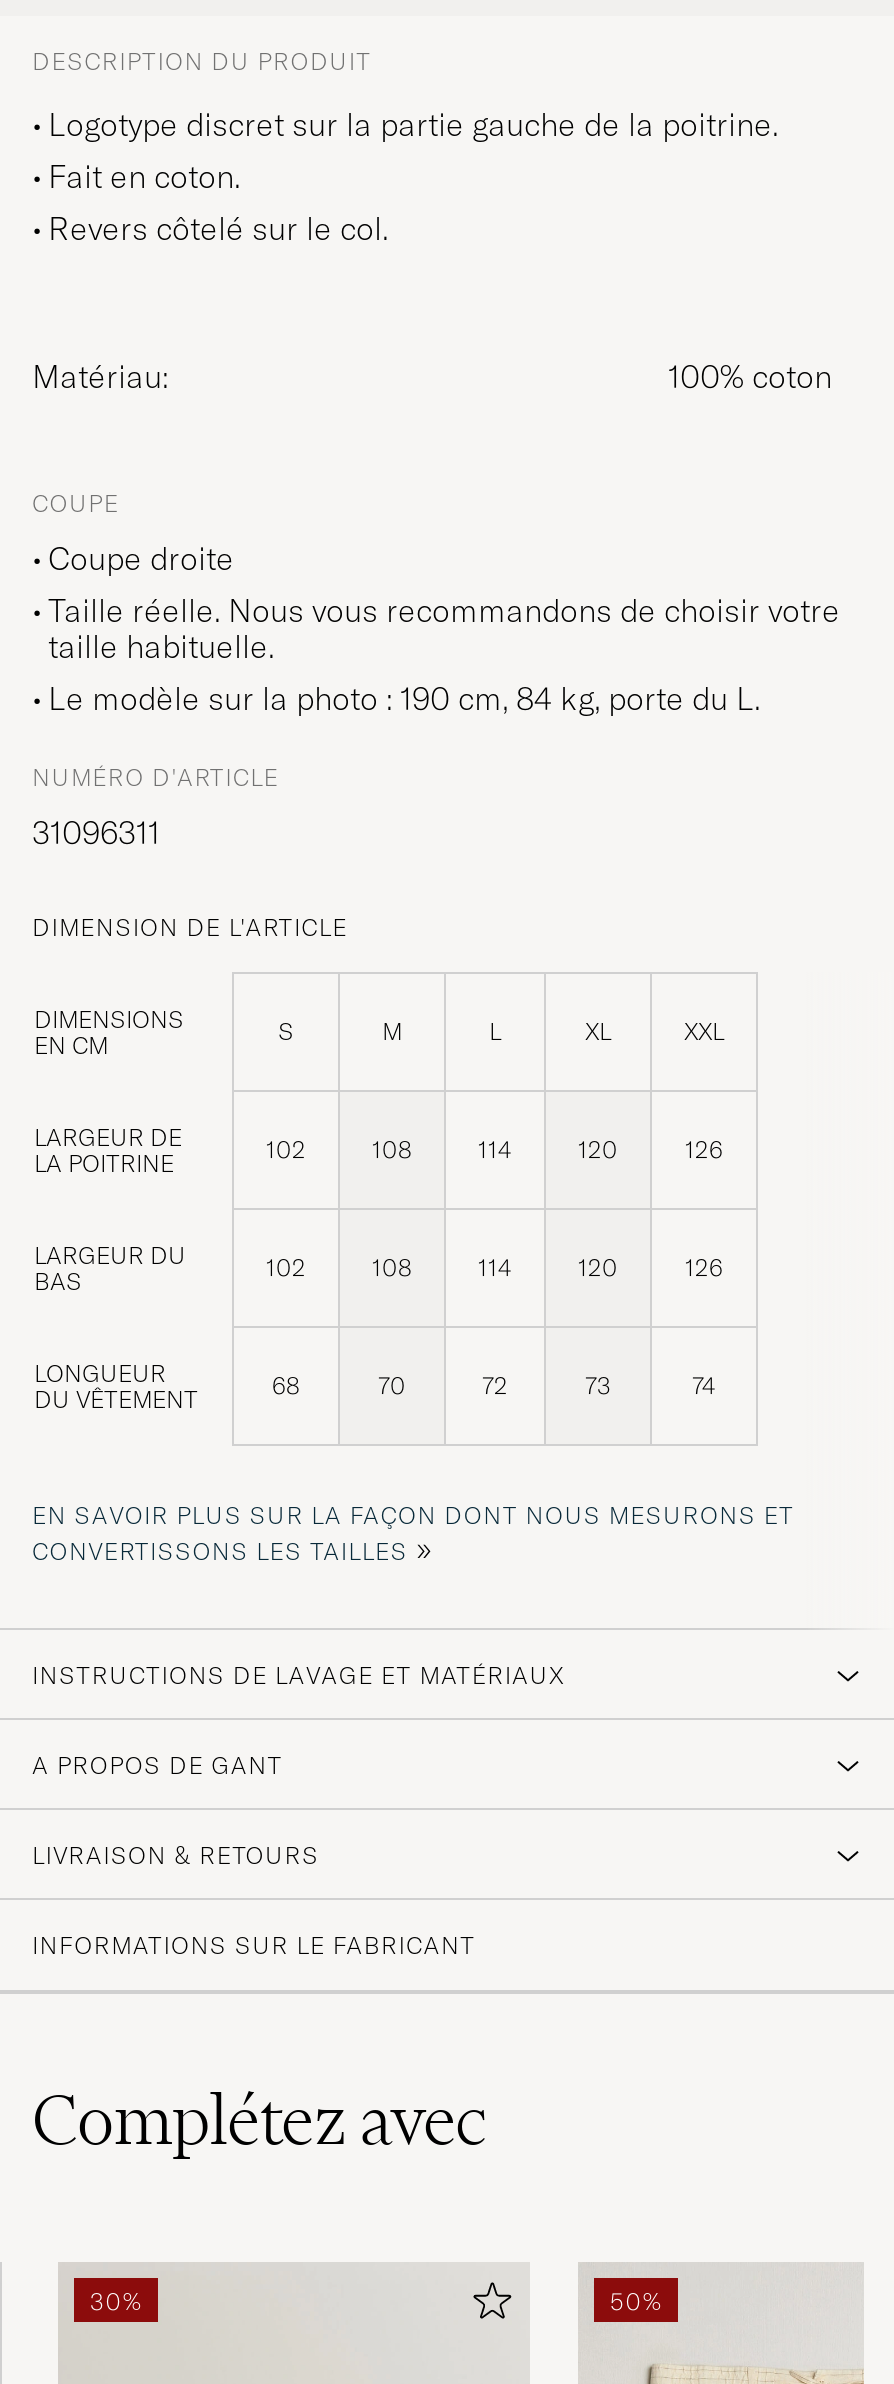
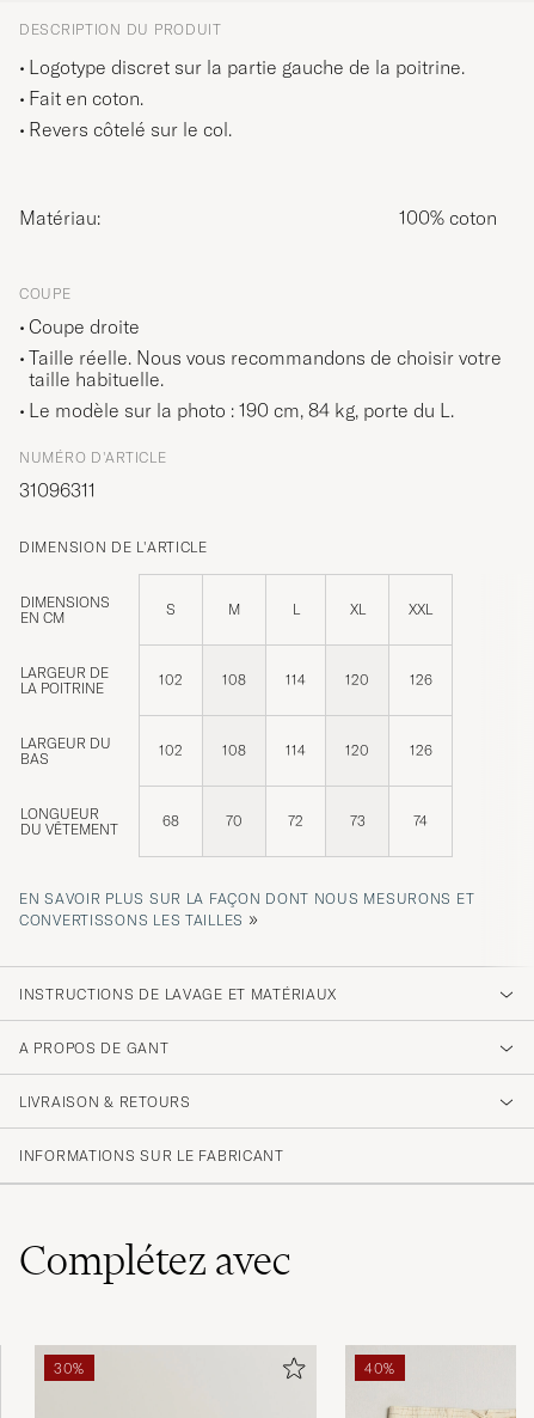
[610,2285,662,2315] 50% -> [364,1359,396,1377] 40%

